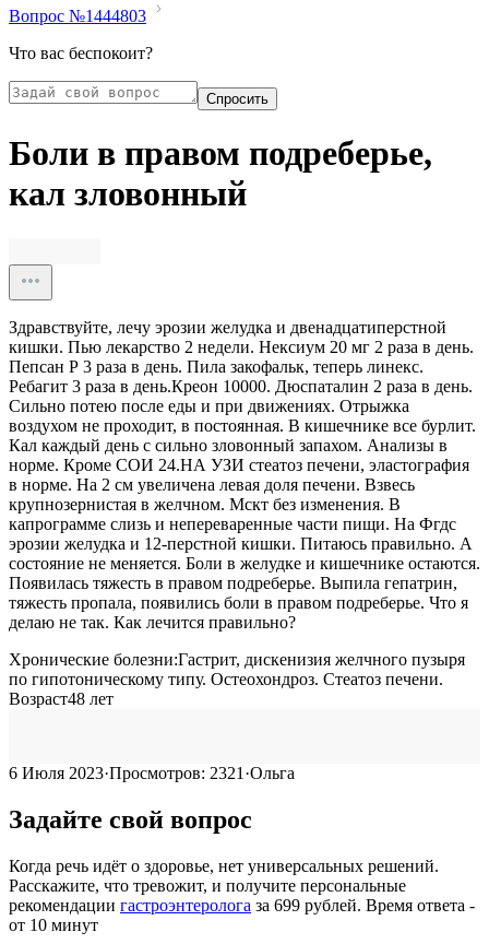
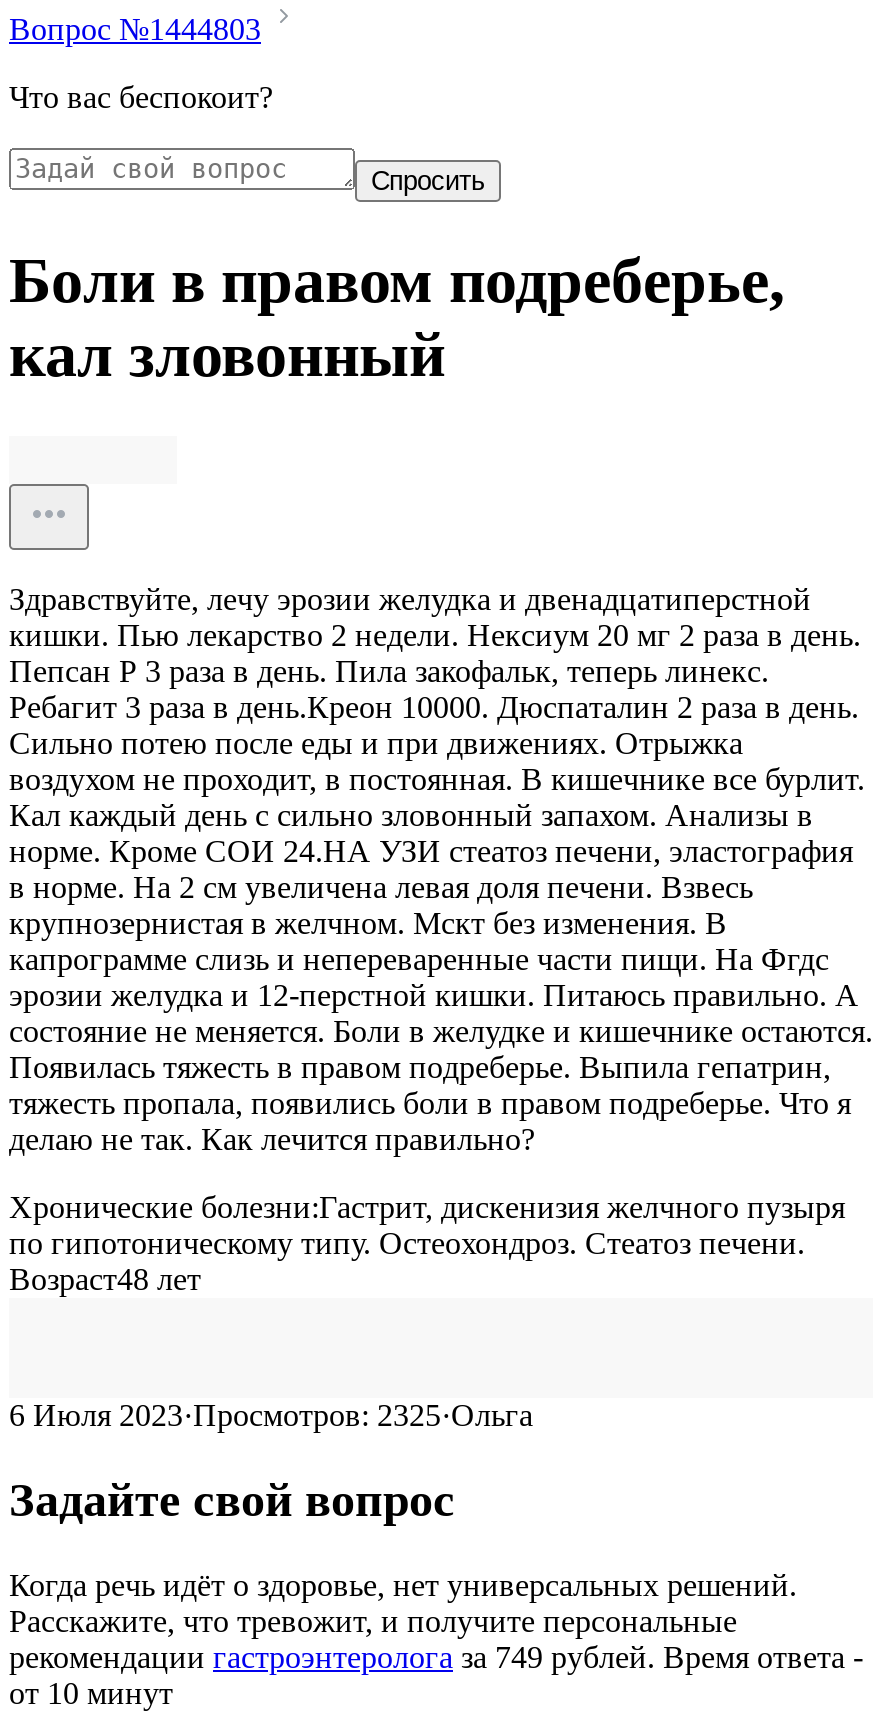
[9,764,295,782] 6 Июля 2023·Просмотров: 2321·Ольга -> [9,1398,533,1432] 6 Июля 2023·Просмотров: 2325·Ольга
[9,896,475,914] рекомендации гастроэнтеролога за 699 рублей. Время ответа - -> [9,1639,863,1673] рекомендации гастроэнтеролога за 749 рублей. Время ответа -

